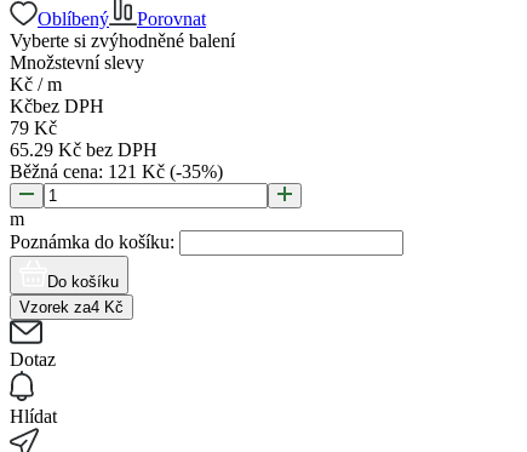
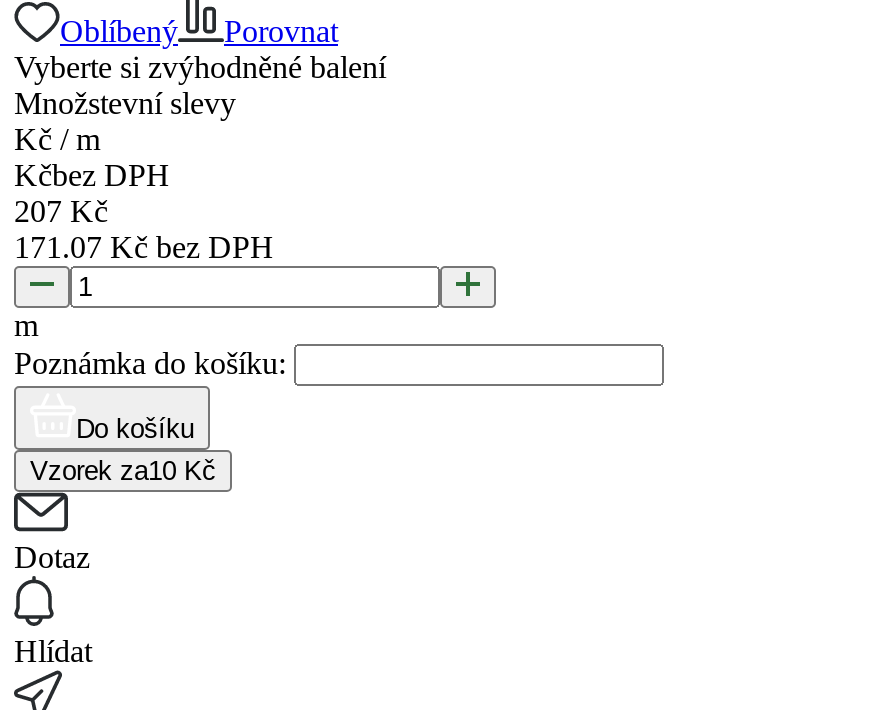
[10,117,223,182] 79 Kč | 65.29 Kč bez DPH | Běžná cena: 121 Kč (-35%) -> [14,194,274,264] 207 Kč | 171.07 Kč bez DPH
[19,298,124,316] Vzorek za4 Kč -> [30,456,216,486] Vzorek za10 Kč

